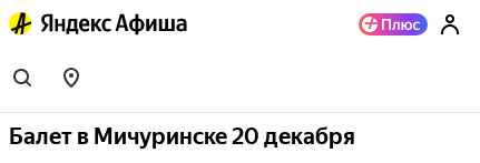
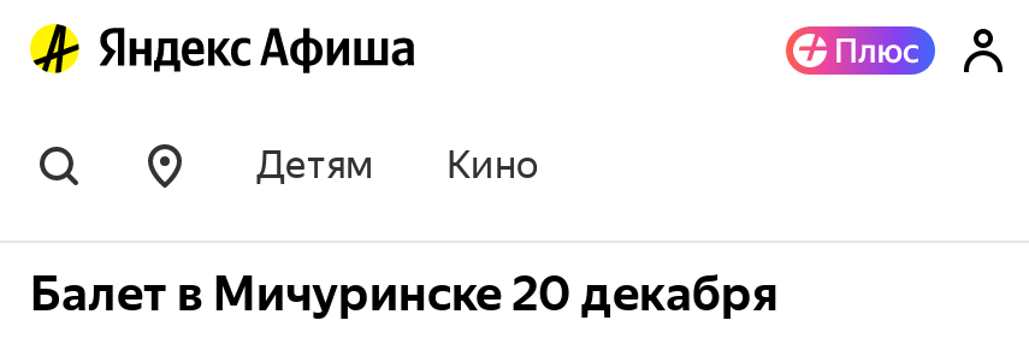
none -> [256,142,538,188] Детям | Кино

